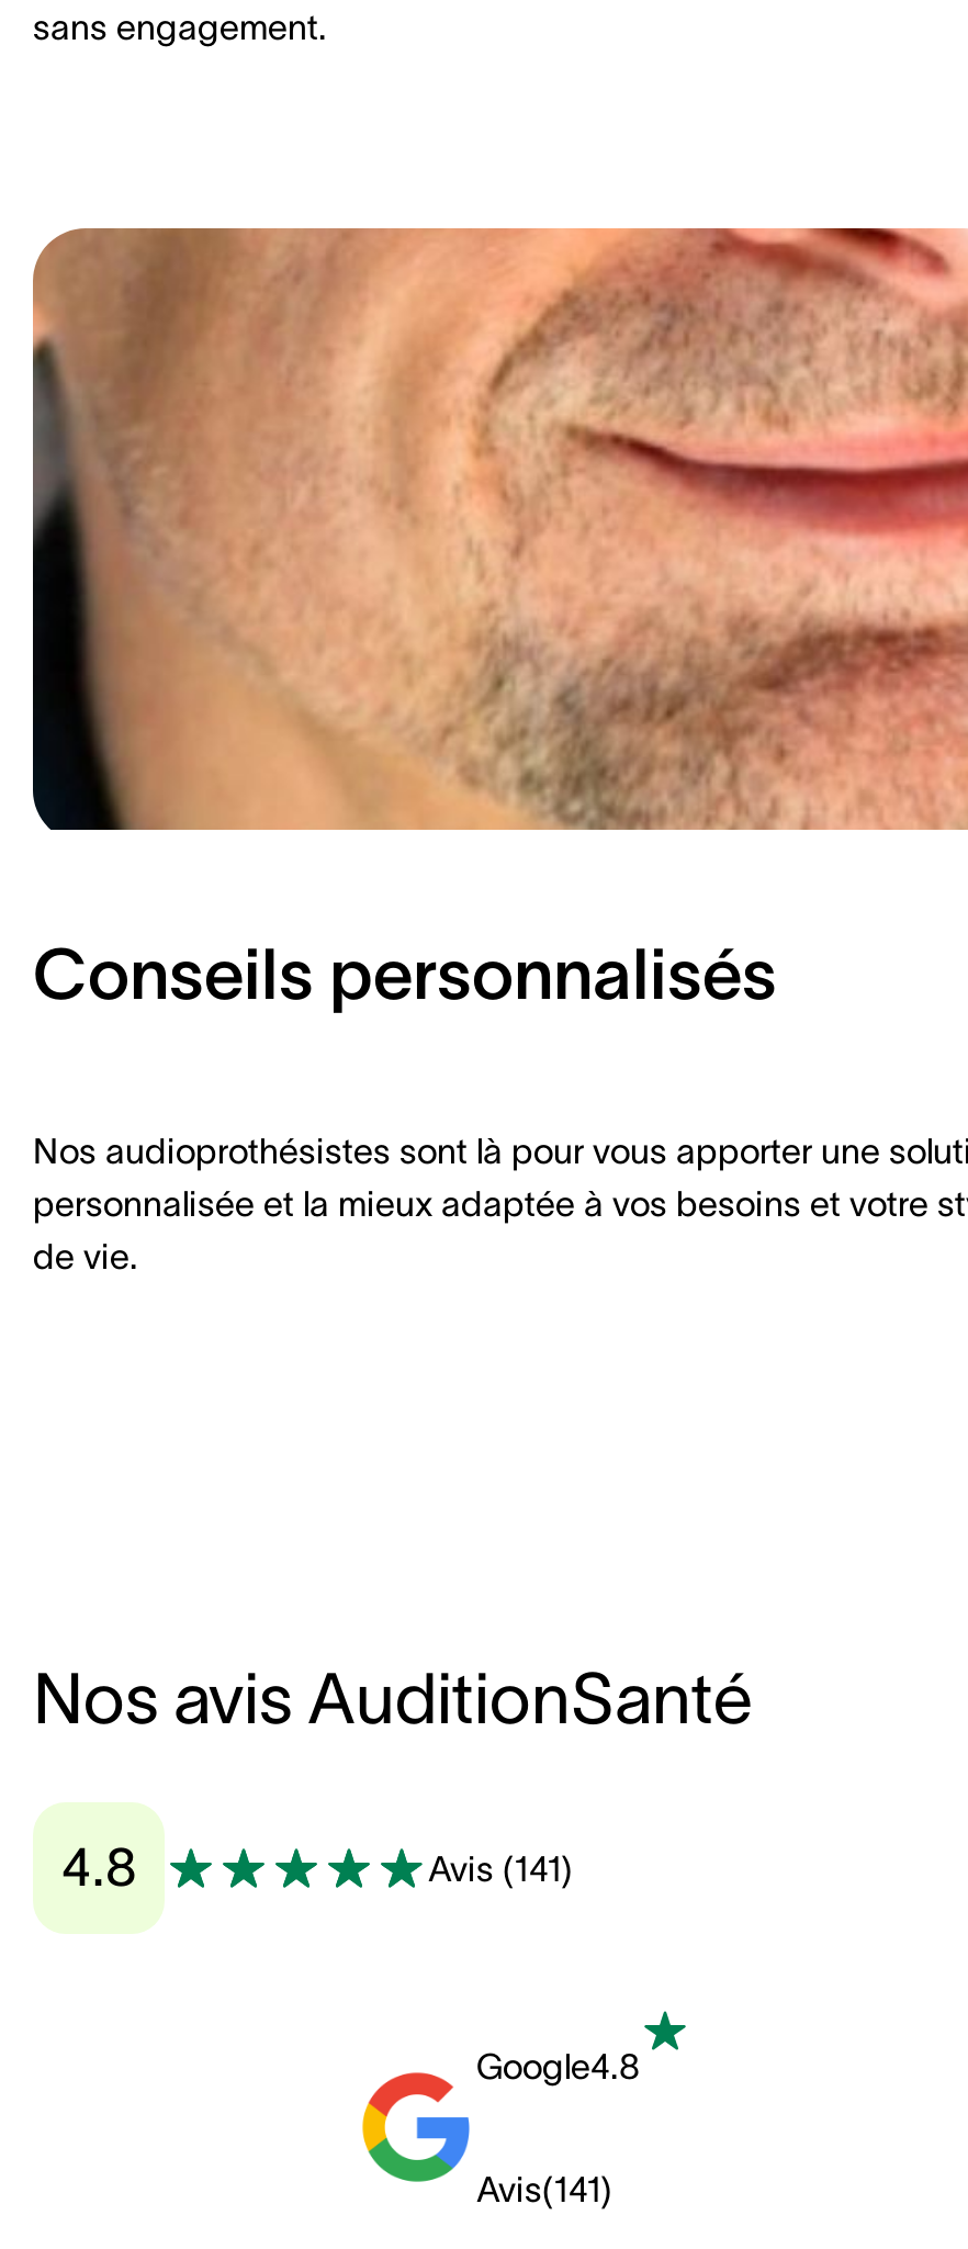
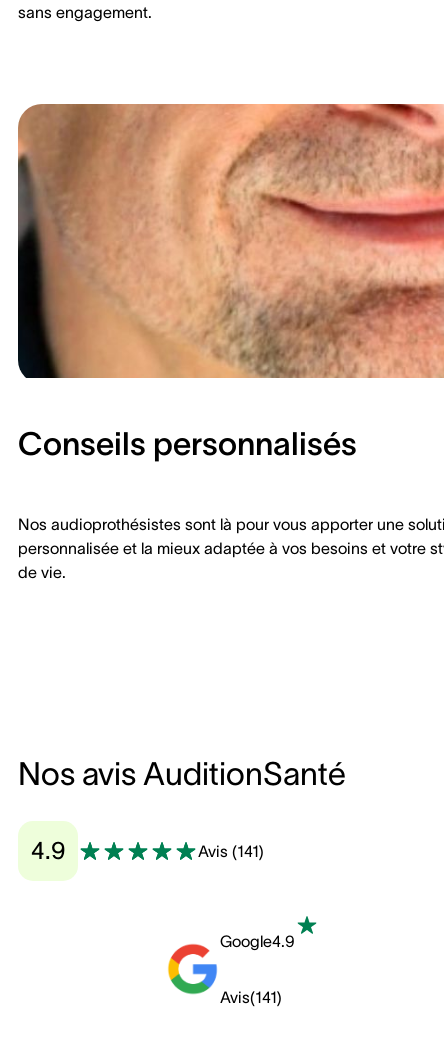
[61,1838,136,1898] 4.8 -> [31,837,65,864] 4.9
[476,2046,639,2085] Google4.8 -> [219,932,294,950] Google4.9

